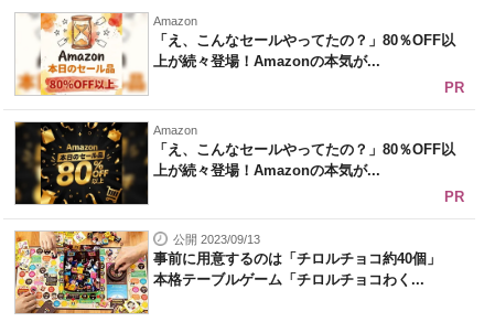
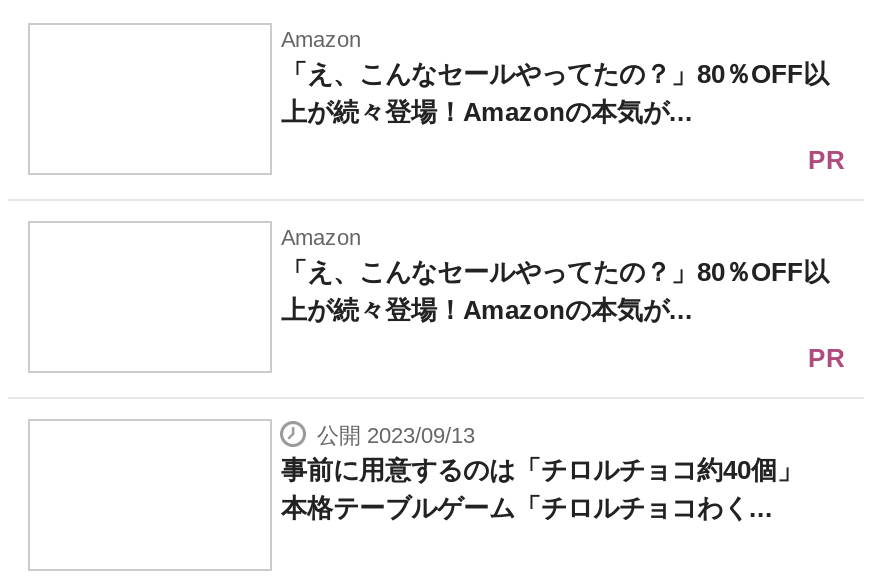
[15,12,148,96] [image] -> none
[14,121,149,205] [image] -> none
[14,230,149,314] [image] -> none

